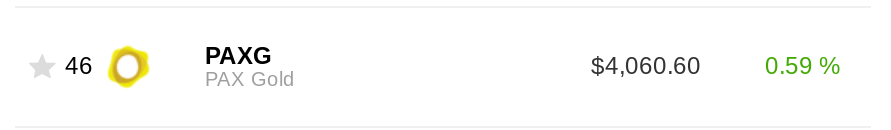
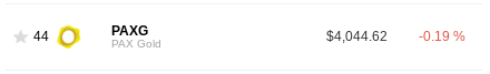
[65,53,93,81] 46 -> [33,29,49,45] 44
[591,53,701,81] $4,060.60 -> [326,29,388,45] $4,044.62
[765,53,841,81] 0.59 % -> [419,29,465,45] -0.19 %

